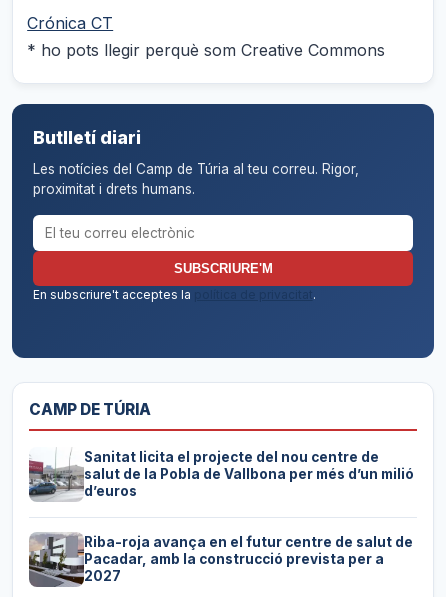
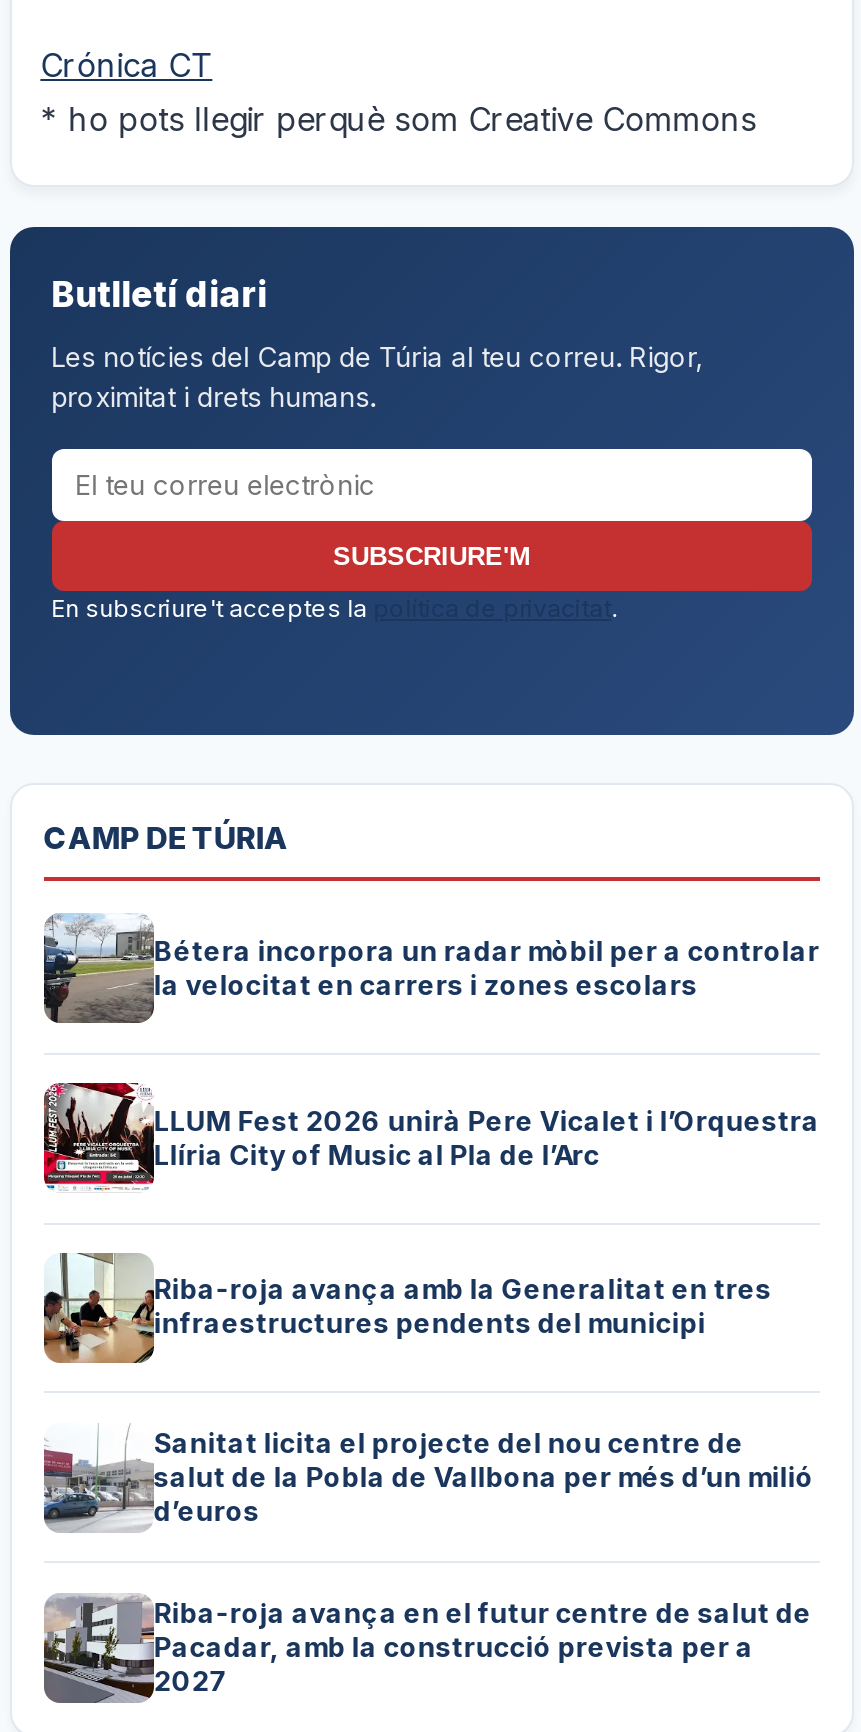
none -> [42,1081,820,1193] [image] | LLUM Fest 2026 unirà Pere Vicalet i l’Orquestra | Llíria City of Music al Pla de l’Arc
none -> [42,1251,772,1363] [image] | Riba-roja avança amb la Generalitat en tres | infraestructures pendents del municipi
none -> [44,911,820,1023] [image] | Bétera incorpora un radar mòbil per a controlar | la velocitat en carrers i zones escolars

